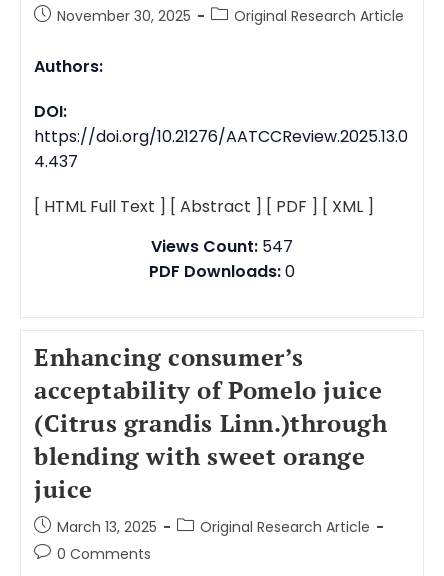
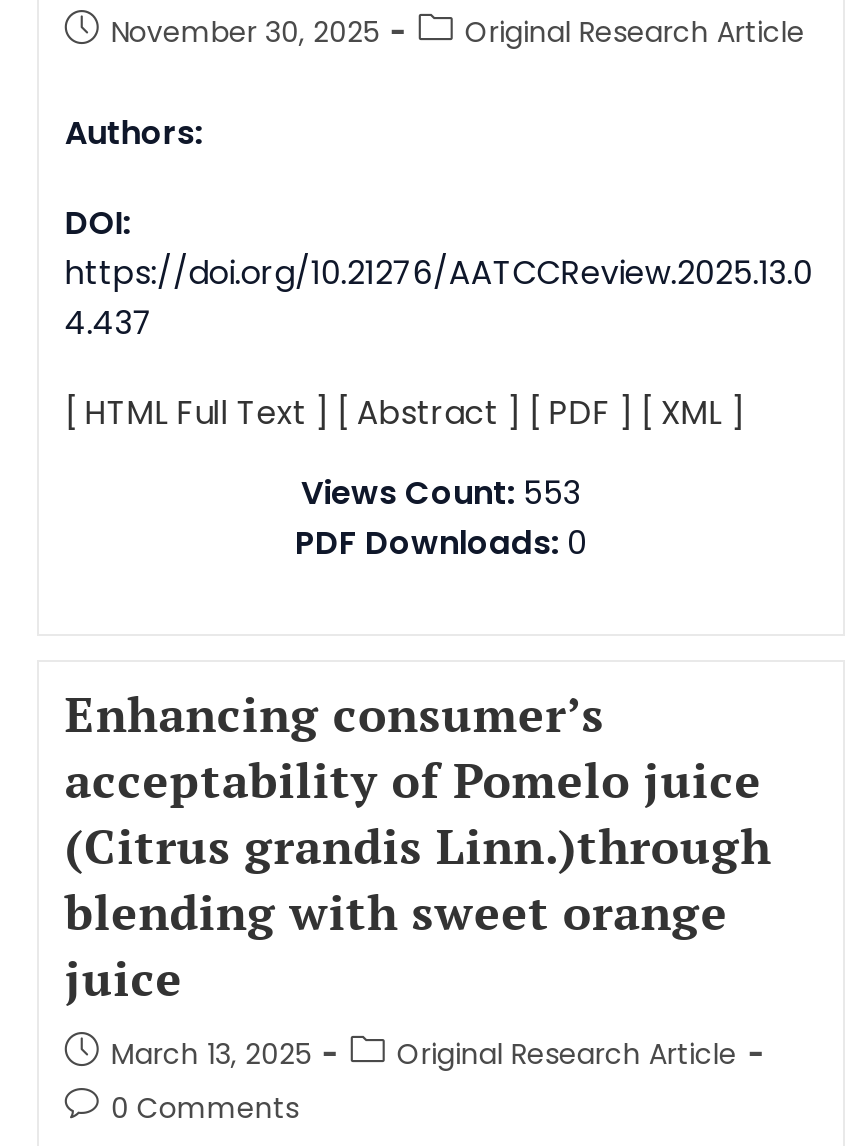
[151,235,293,258] Views Count: 547 -> [301,470,581,516] Views Count: 553

